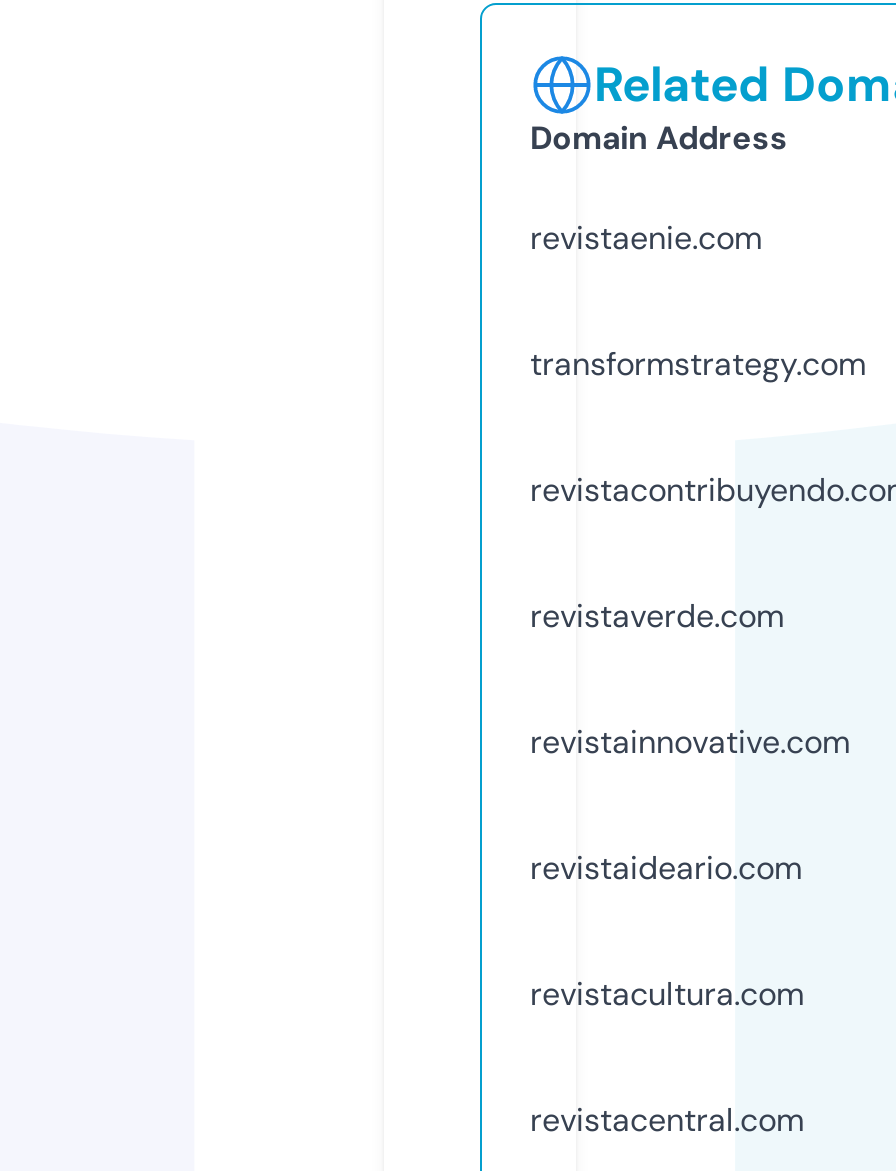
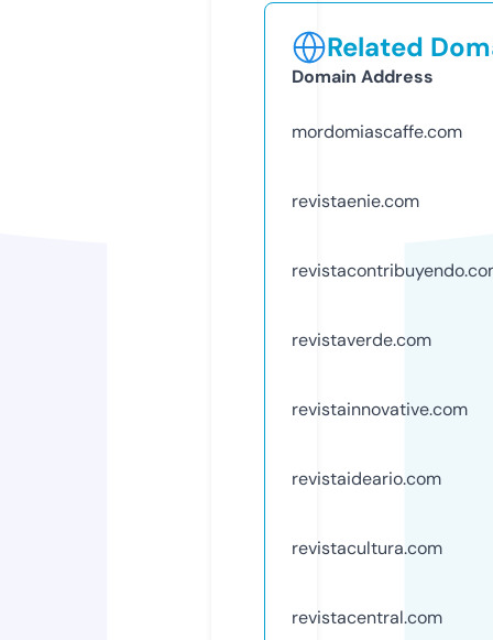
none -> [292,120,462,143] mordomiascaffe.com
moved [530,217,762,259] -> [292,189,419,212]: revistaenie.com
[530,343,866,385] transformstrategy.com -> none

